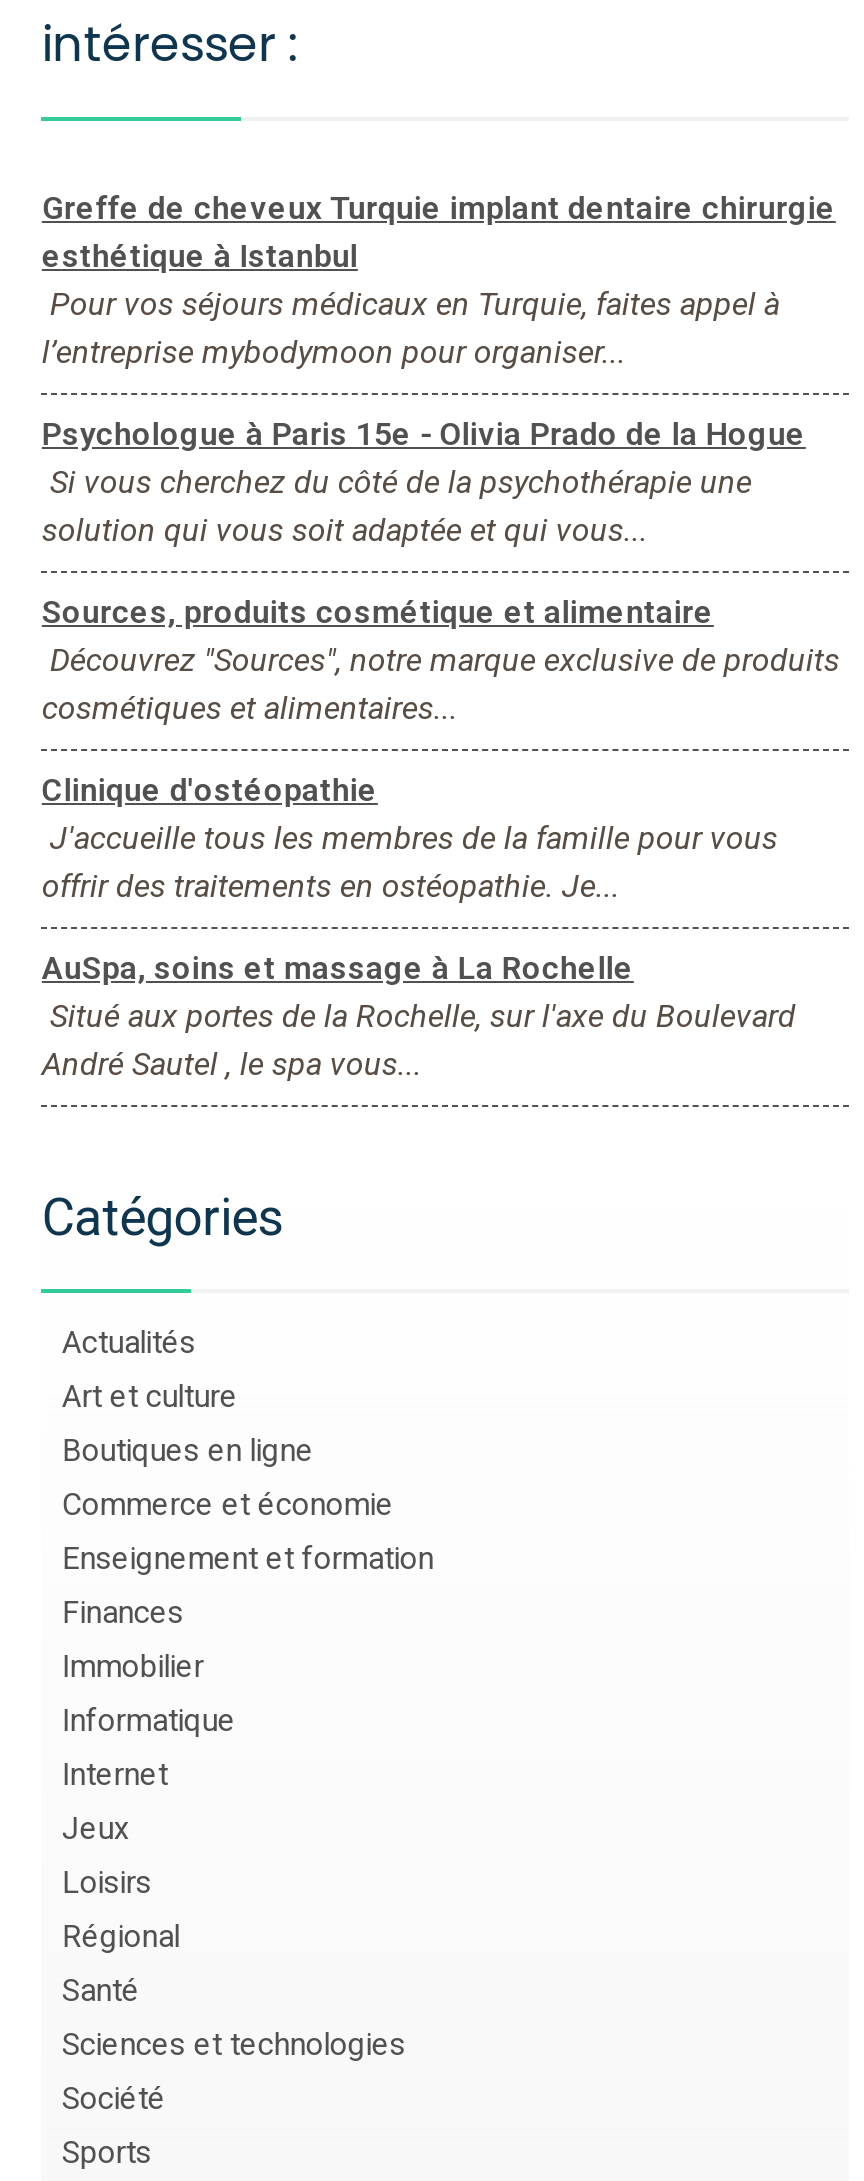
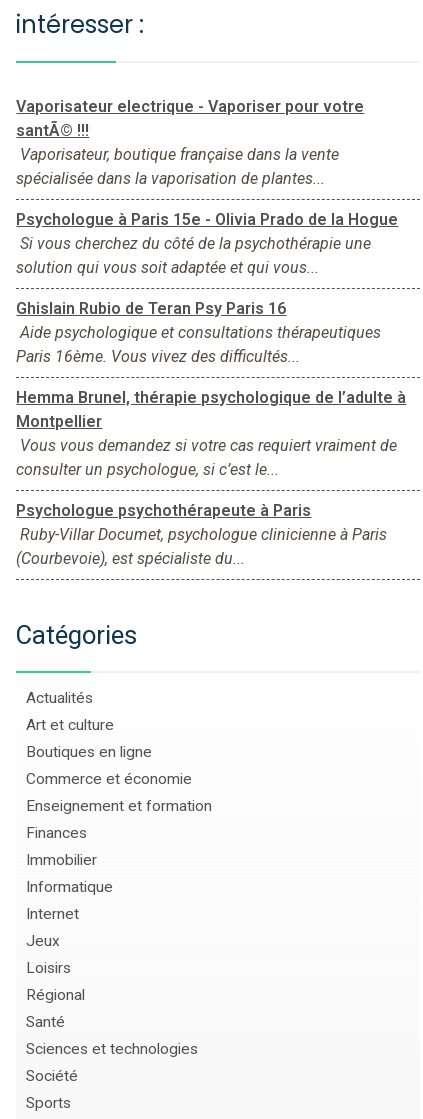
[42,189,836,371] Greffe de cheveux Turquie implant dentaire chirurgie | esthétique à Istanbul | Pour vos séjours médicaux en Turquie, faites appel à | l’entreprise mybodymoon pour organiser... -> [16,97,364,188] Vaporisateur electrique - Vaporiser pour votre | santÃ© !!! | Vaporisateur, boutique française dans la vente | spécialisée dans la vaporisation de plantes...
[42,593,840,727] Sources, produits cosmétique et alimentaire | Découvrez "Sources", notre marque exclusive de produits | cosmétiques et alimentaires... -> [16,299,381,366] Ghislain Rubio de Teran Psy Paris 16 | Aide psychologique et consultations thérapeutiques | Paris 16ème. Vous vivez des difficultés...
[42,771,778,905] Clinique d'ostéopathie | J'accueille tous les membres de la famille pour vous | offrir des traitements en ostéopathie. Je... -> [16,388,406,479] Hemma Brunel, thérapie psychologique de l’adulte à | Montpellier | Vous vous demandez si votre cas requiert vraiment de | consulter un psychologue, si c’est le...
[42,949,796,1083] AuSpa, soins et massage à La Rochelle | Situé aux portes de la Rochelle, sur l'axe du Boulevard | André Sautel , le spa vous... -> [16,501,387,568] Psychologue psychothérapeute à Paris | Ruby-Villar Documet, psychologue clinicienne à Paris | (Courbevoie), est spécialiste du...

